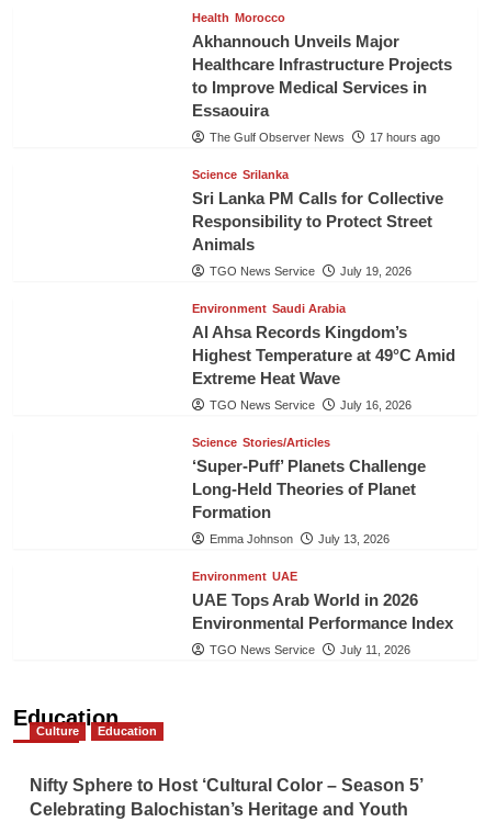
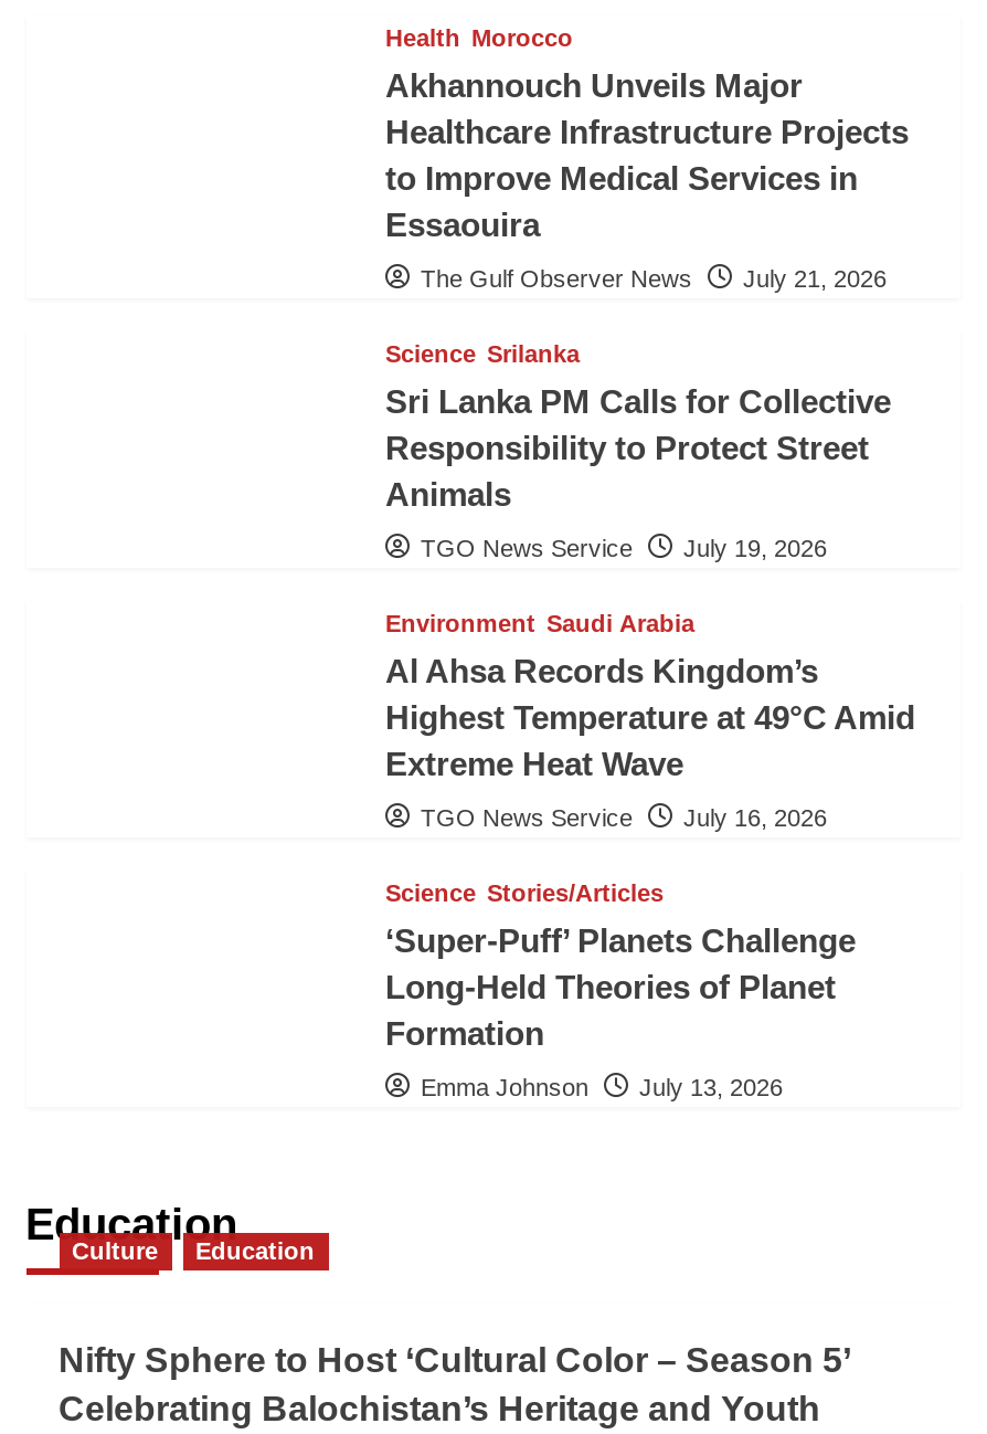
[209,130,439,144] The Gulf Observer News 17 hours ago -> [421,265,887,291] The Gulf Observer News July 21, 2026
[191,569,453,656] Environment UAE | UAE Tops Arab World in 2026 | Environmental Performance Index | TGO News Service | July 11, 2026 -> none

